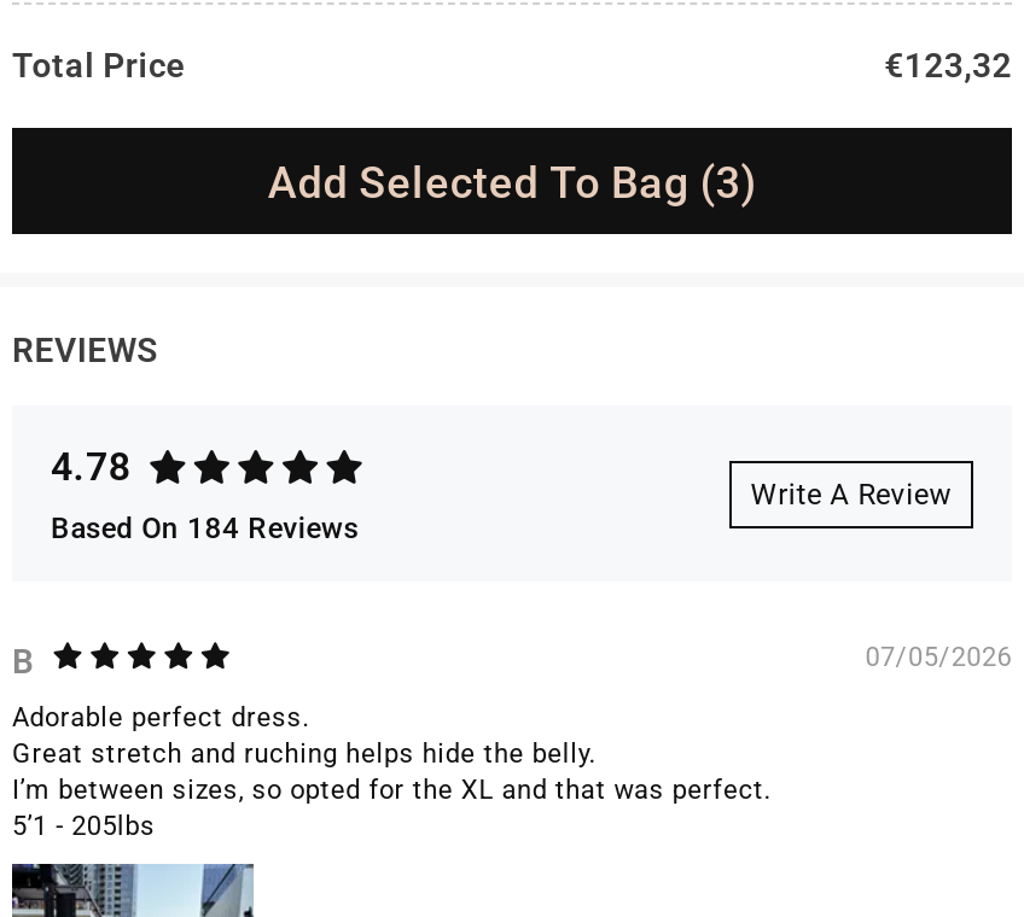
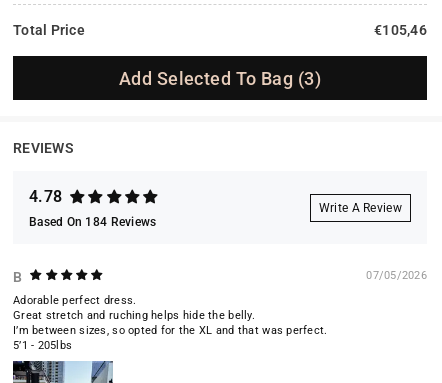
[884,46,1012,84] €123,32 -> [374,22,427,38] €105,46

